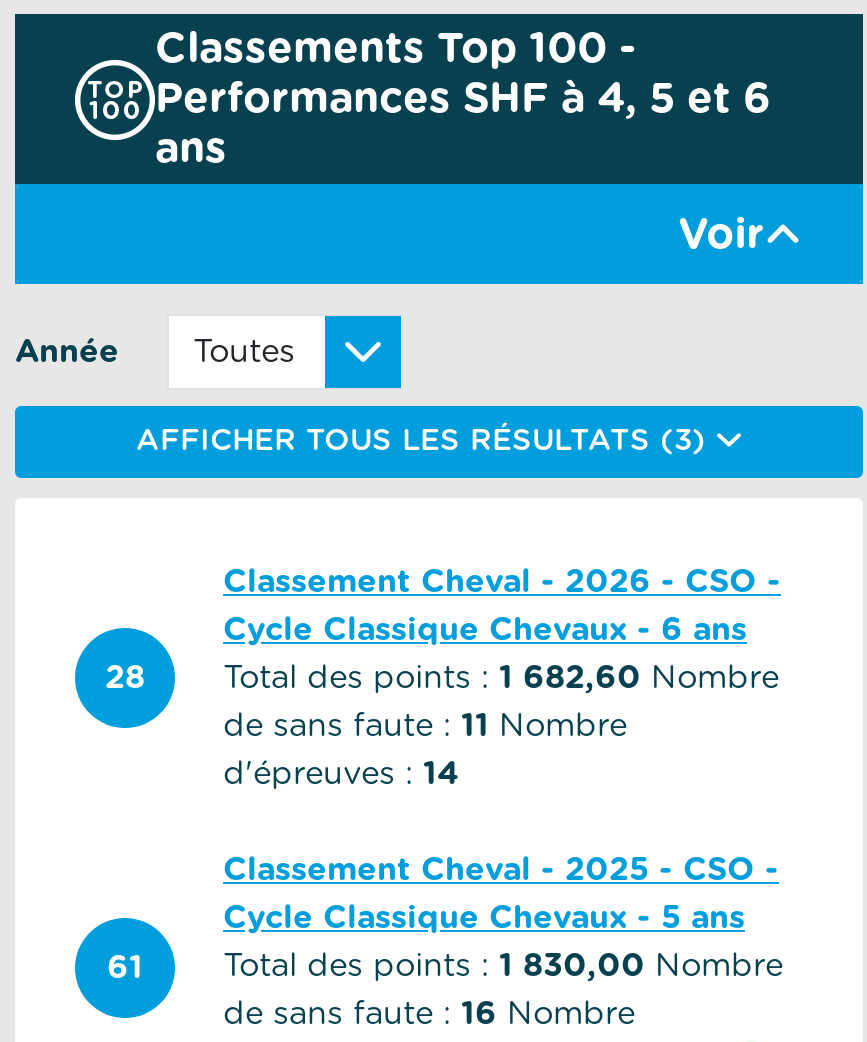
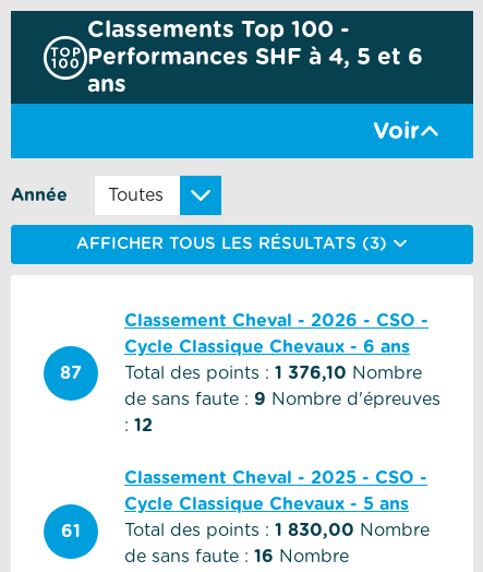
[105,662,145,694] 28 -> [60,365,82,382] 87
[223,662,779,694] Total des points : 1 682,60 Nombre -> [124,365,422,382] Total des points : 1 376,10 Nombre
[223,710,627,742] de sans faute : 11 Nombre -> [124,391,440,408] de sans faute : 9 Nombre d'épreuves
[223,758,459,790] d'épreuves : 14 -> [124,417,153,434] : 12

